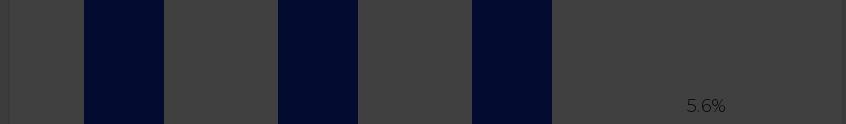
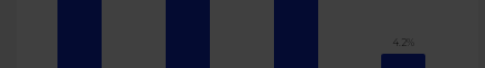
[687,94,725,116] 5.6% -> [392,36,414,48] 4.2%

